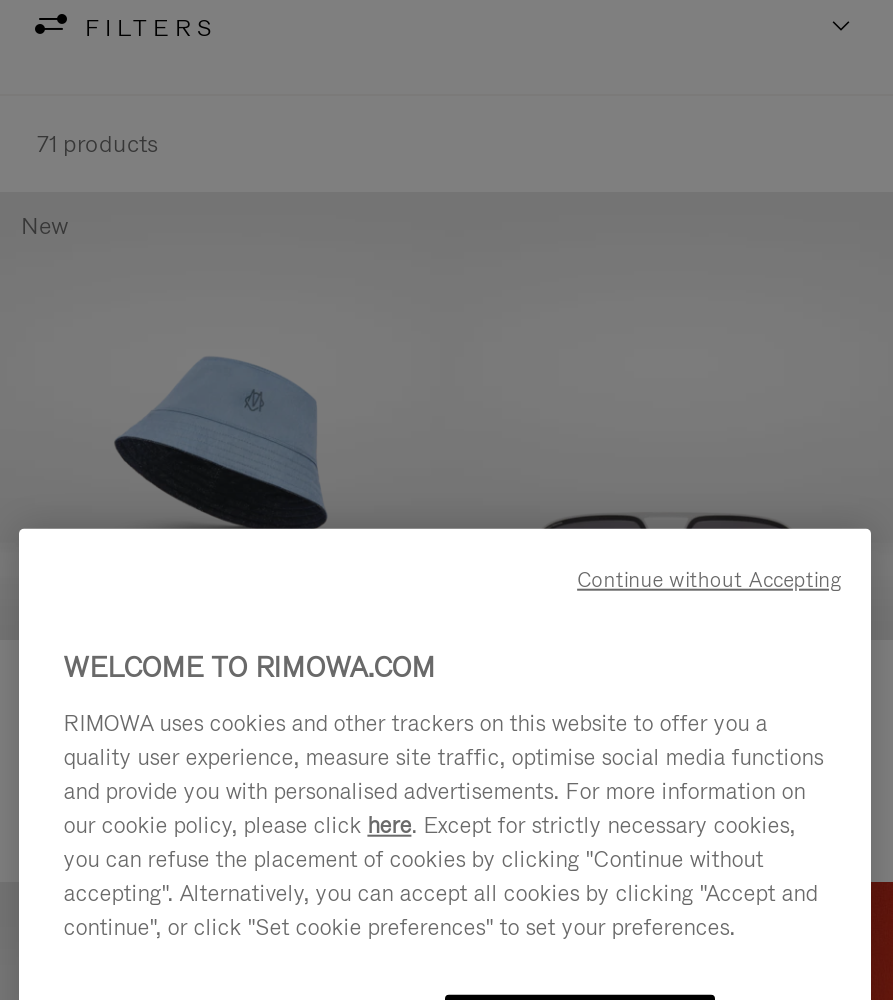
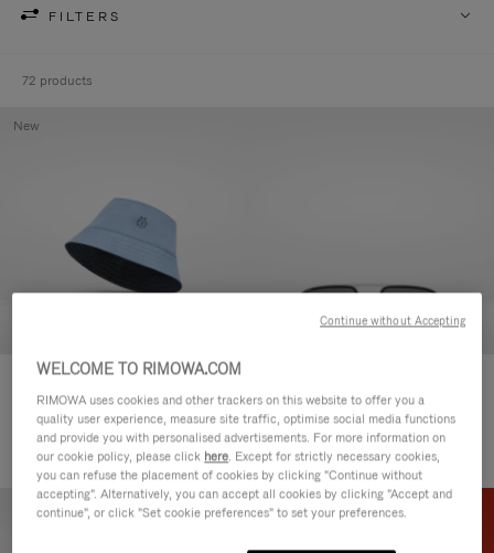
[37,128,159,160] 71 products -> [22,72,93,89] 72 products

